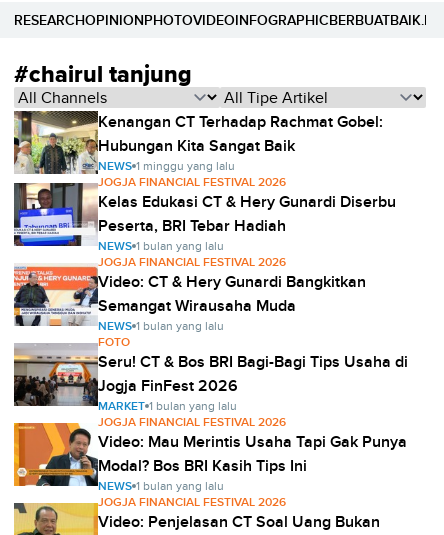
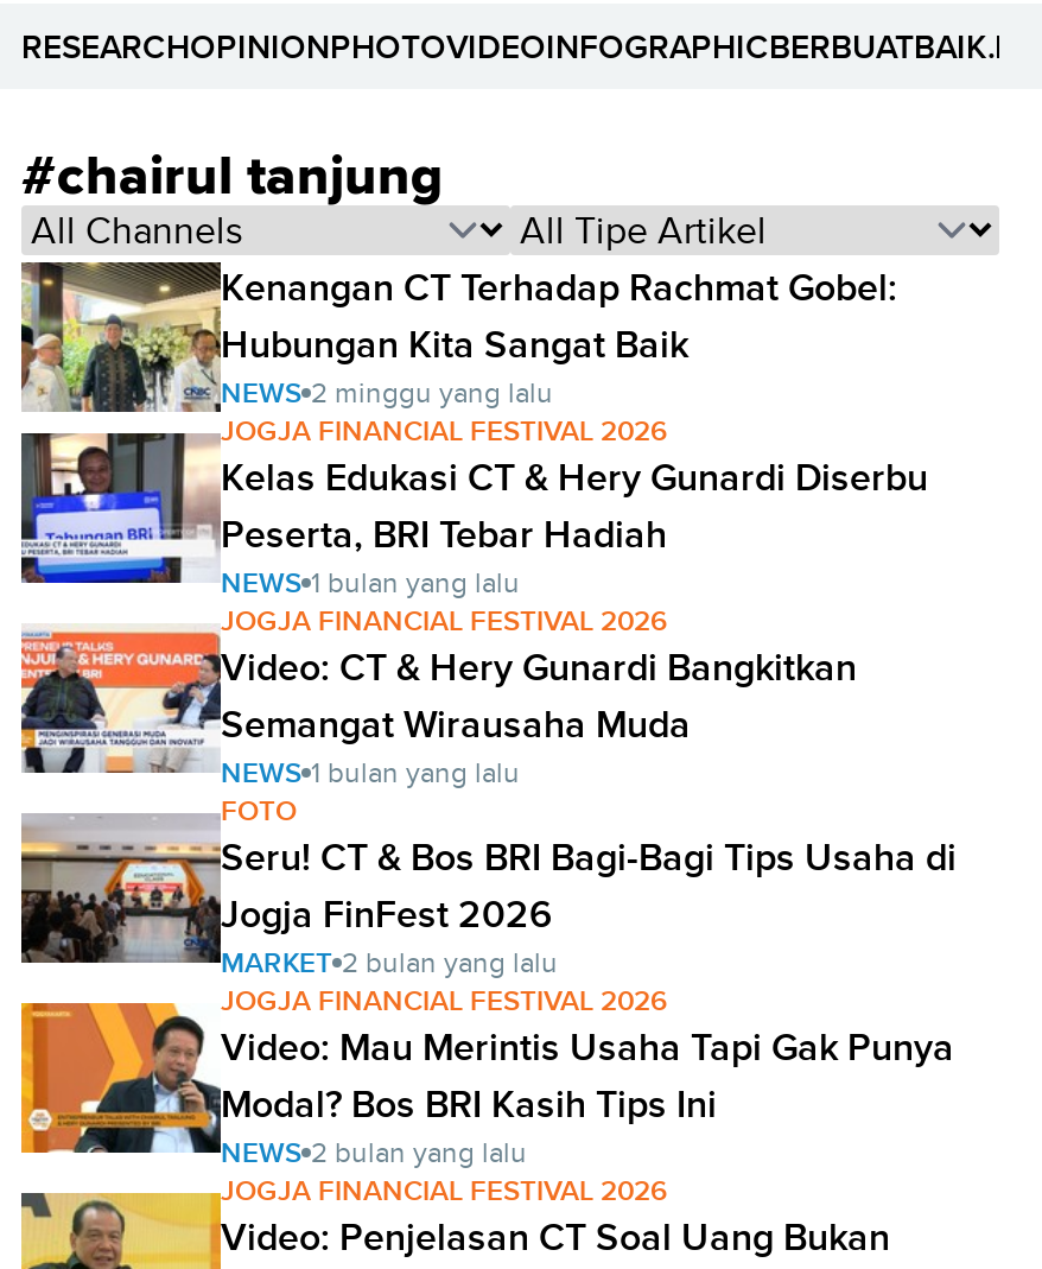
[98,159,235,173] NEWS 1 minggu yang lalu -> [221,376,553,410] NEWS 2 minggu yang lalu
[98,399,237,413] MARKET 1 bulan yang lalu -> [221,946,558,979] MARKET 2 bulan yang lalu
[98,479,224,493] NEWS 1 bulan yang lalu -> [221,1136,527,1169] NEWS 2 bulan yang lalu

